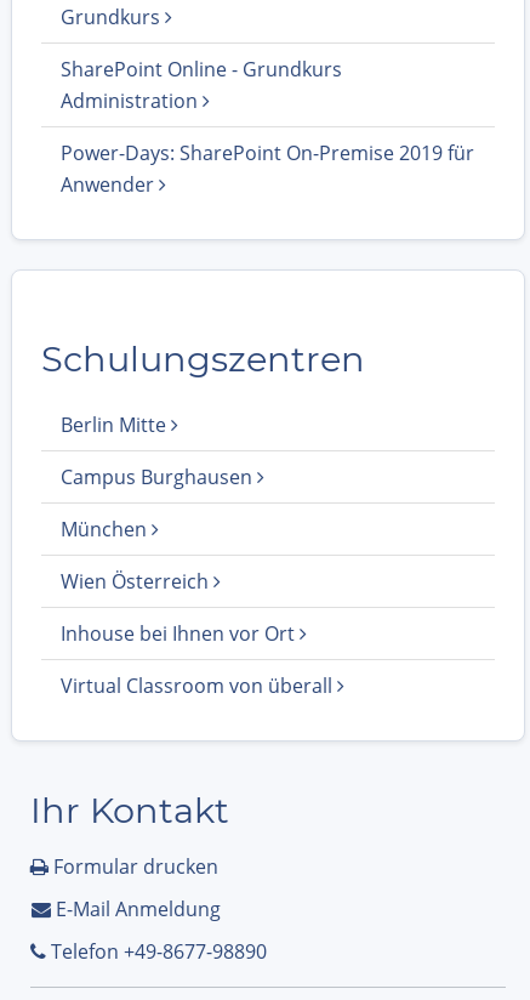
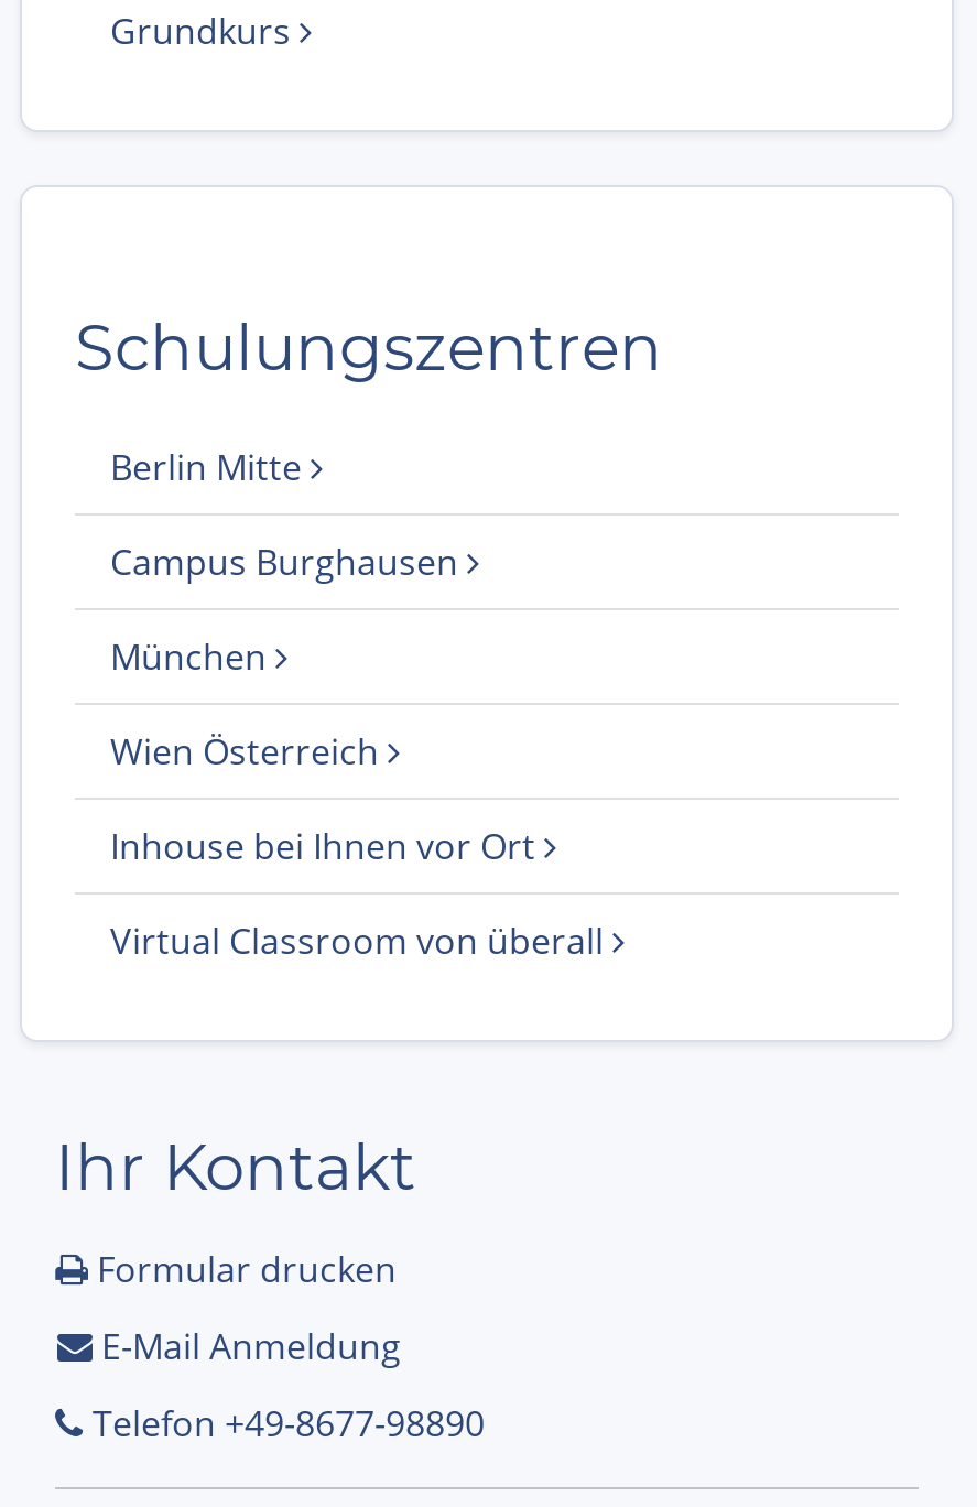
[61,56,474,198] SharePoint Online - Grundkurs | Administration | Power-Days: SharePoint On-Premise 2019 für | Anwender -> none

